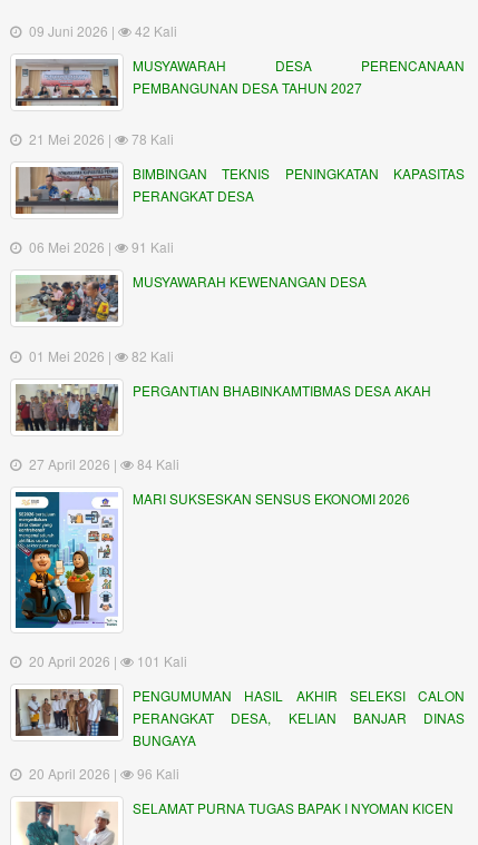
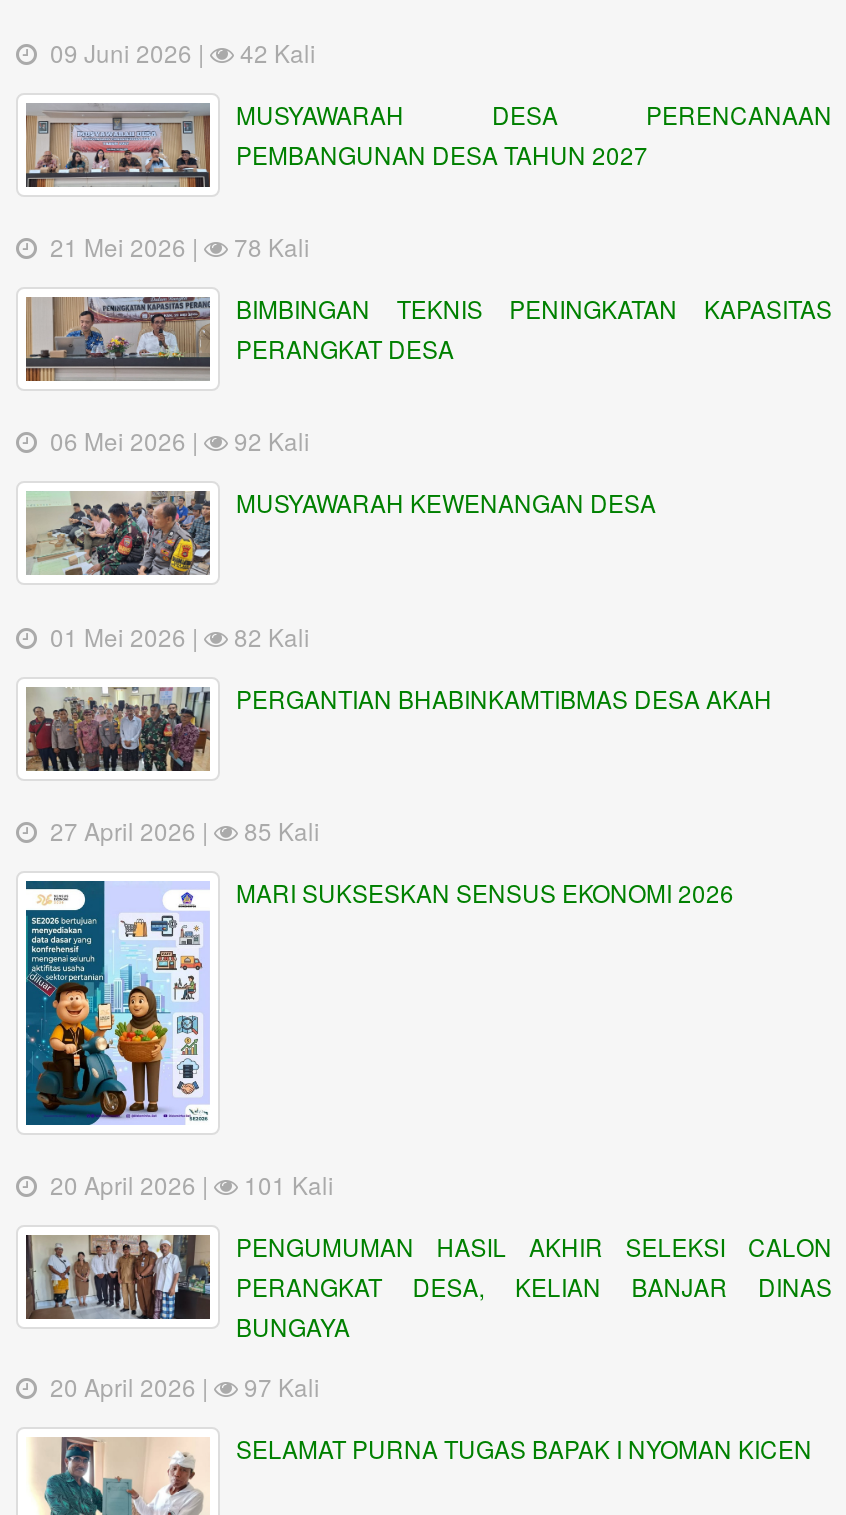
[128,237,174,256] 91 Kali -> [228,422,310,456] 92 Kali
[134,454,179,473] 84 Kali -> [238,812,320,846] 85 Kali
[134,763,179,782] 96 Kali -> [238,1368,320,1402] 97 Kali

